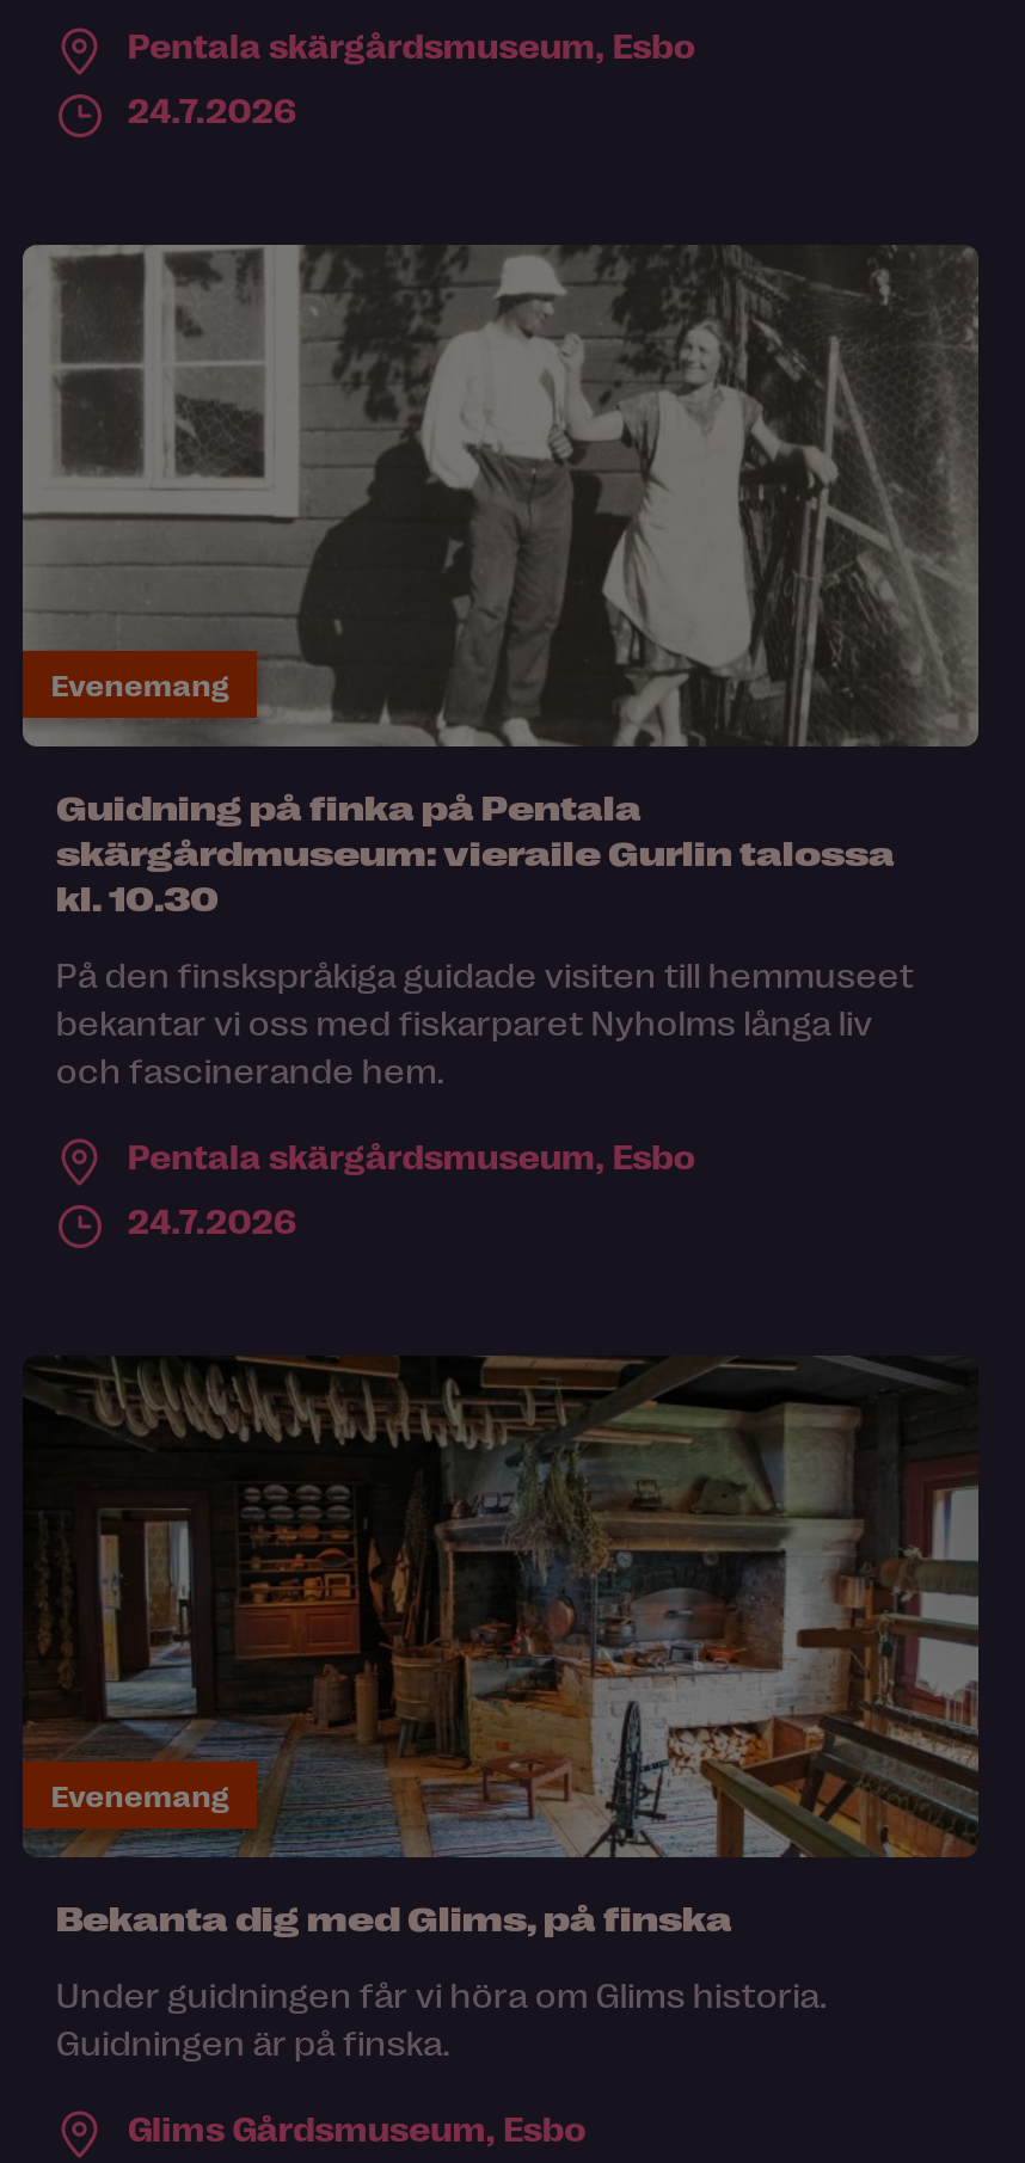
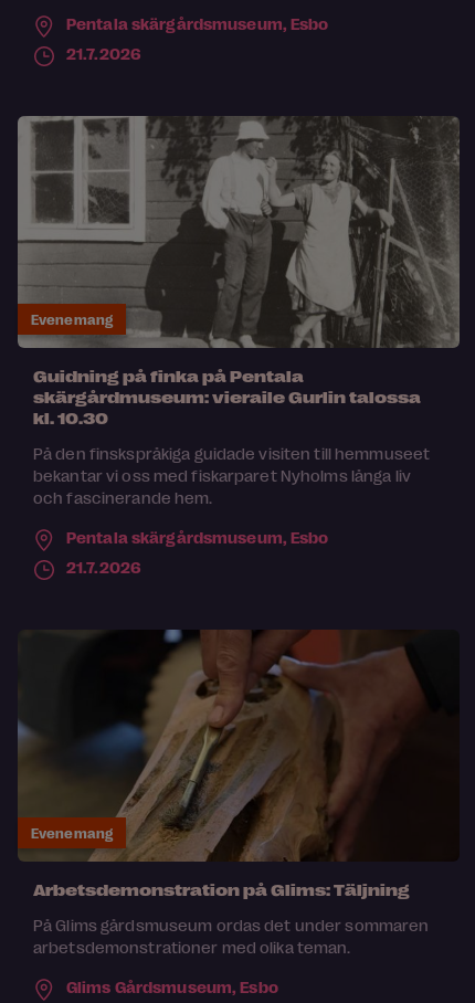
[128,90,298,128] 24.7.2026 -> [66,44,142,62] 21.7.2026
[128,1200,298,1239] 24.7.2026 -> [66,558,142,576] 21.7.2026
[23,1356,981,1936] [image] | Bekanta dig med Glims, på finska -> [17,629,460,898] [image] | Arbetsdemonstration på Glims: Täljning
[56,1974,827,2060] Under guidningen får vi höra om Glims historia. | Guidningen är på finska. -> [33,916,429,956] På Glims gårdsmuseum ordas det under sommaren | arbetsdemonstrationer med olika teman.

